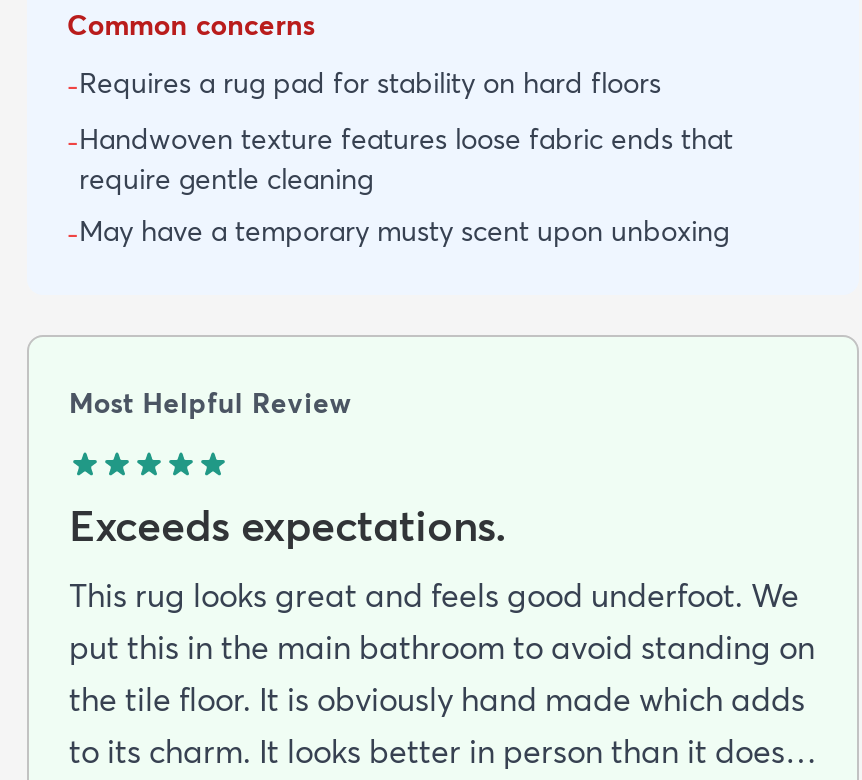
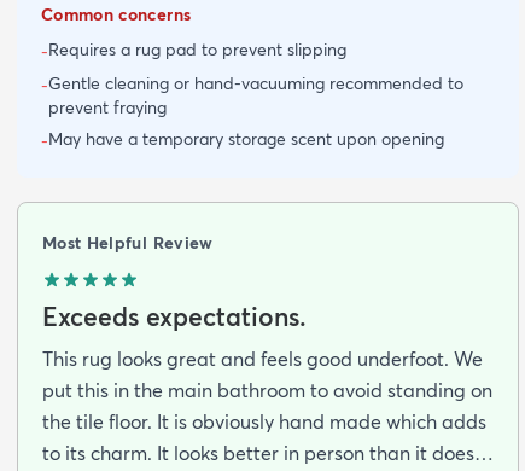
[67,64,733,252] -Requires a rug pad for stability on hard floors | -Handwoven texture features loose fabric ends that | require gentle cleaning | -May have a temporary musty scent upon unboxing -> [41,39,463,152] -Requires a rug pad to prevent slipping | -Gentle cleaning or hand-vacuuming recommended to | prevent fraying | -May have a temporary storage scent upon opening

